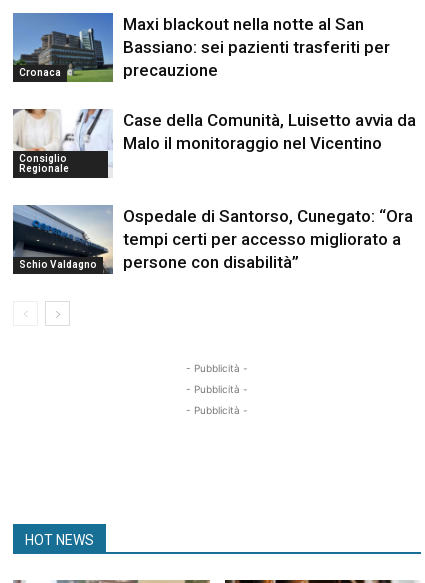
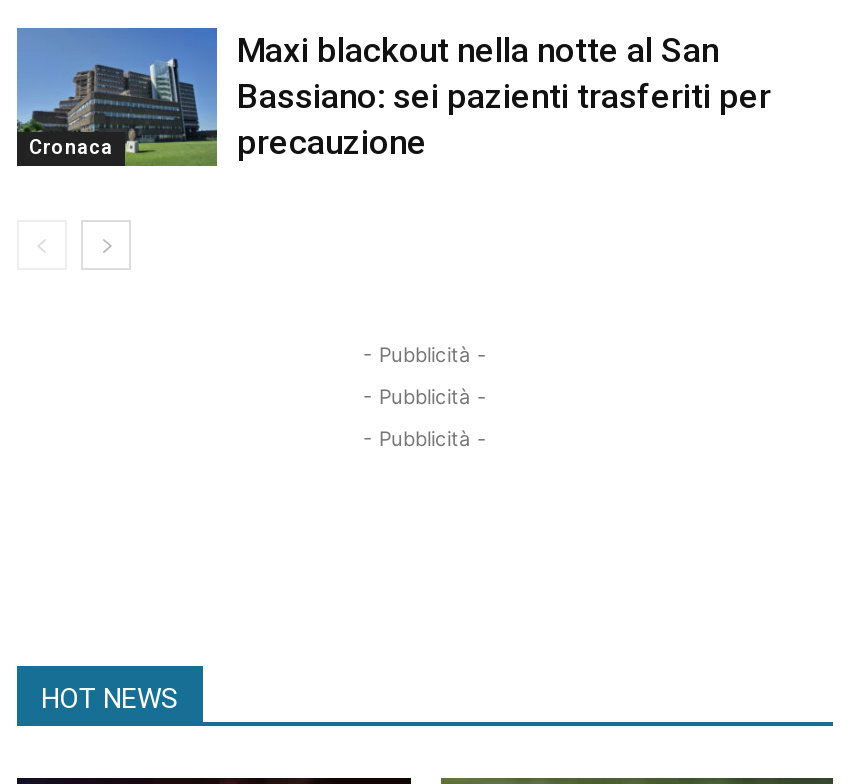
[12,108,113,179] [image] | Consiglio | Regionale -> none
[123,110,416,153] Case della Comunità, Luisetto avvia da | Malo il monitoraggio nel Vicentino -> none
[12,205,109,270] [image] | Schio Valdagno -> none
[123,206,413,272] Ospedale di Santorso, Cunegato: “Ora | tempi certi per accesso migliorato a | persone con disabilità” -> none

